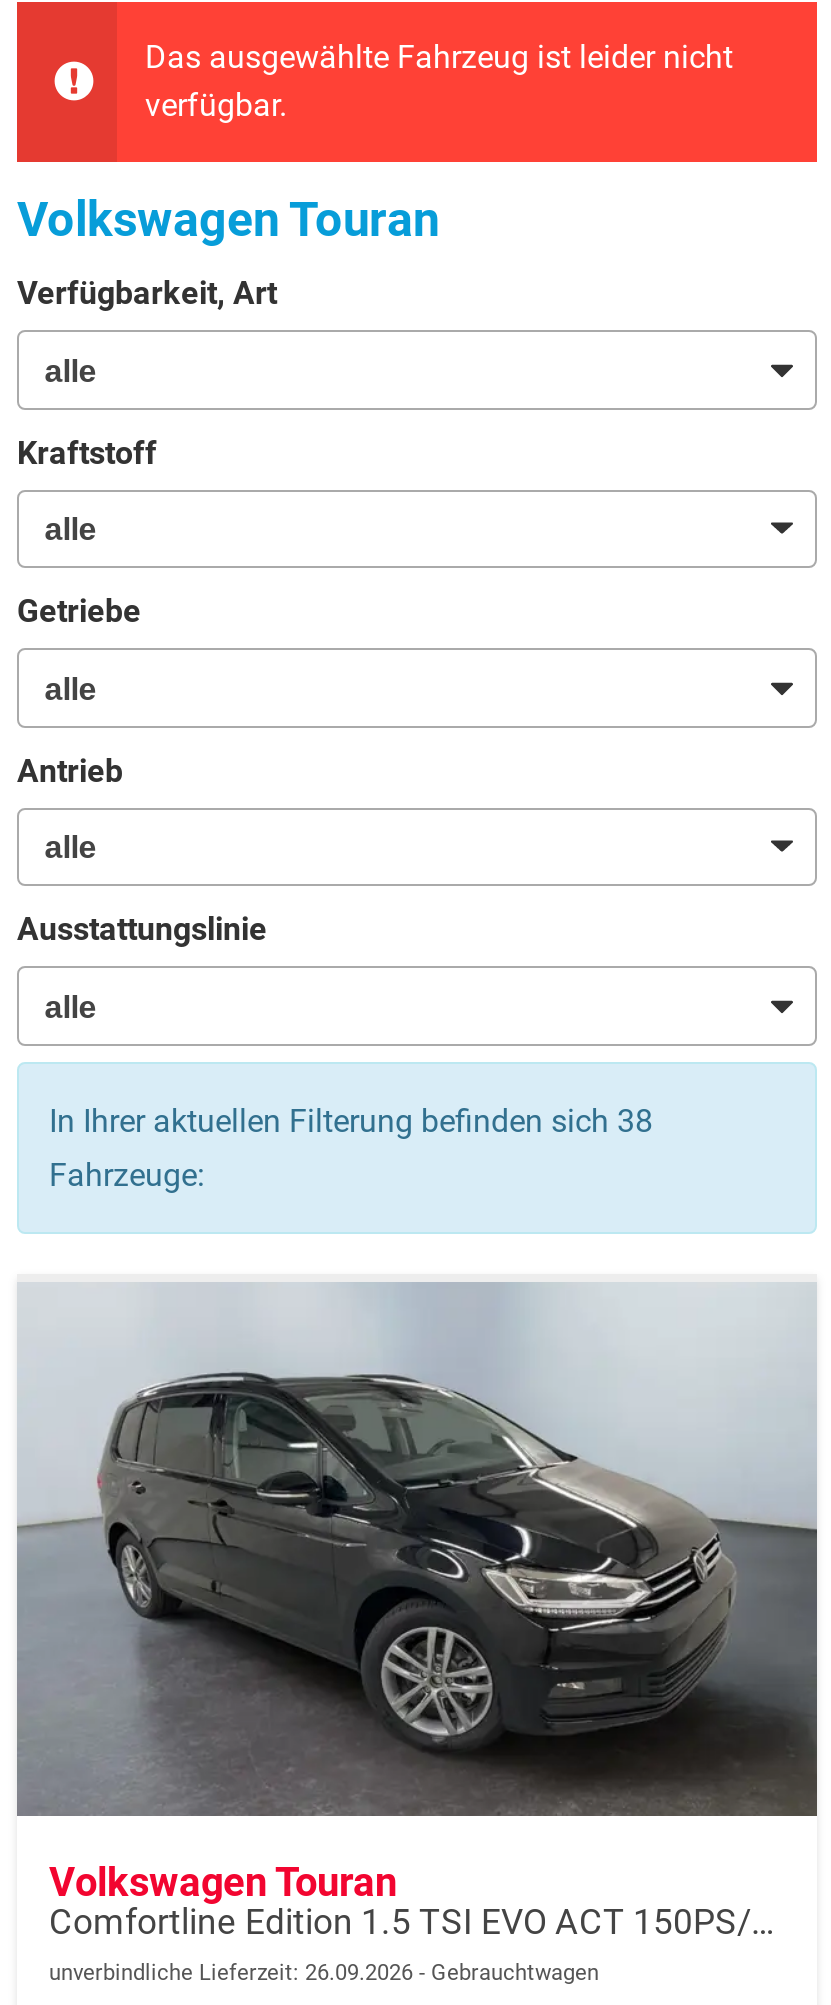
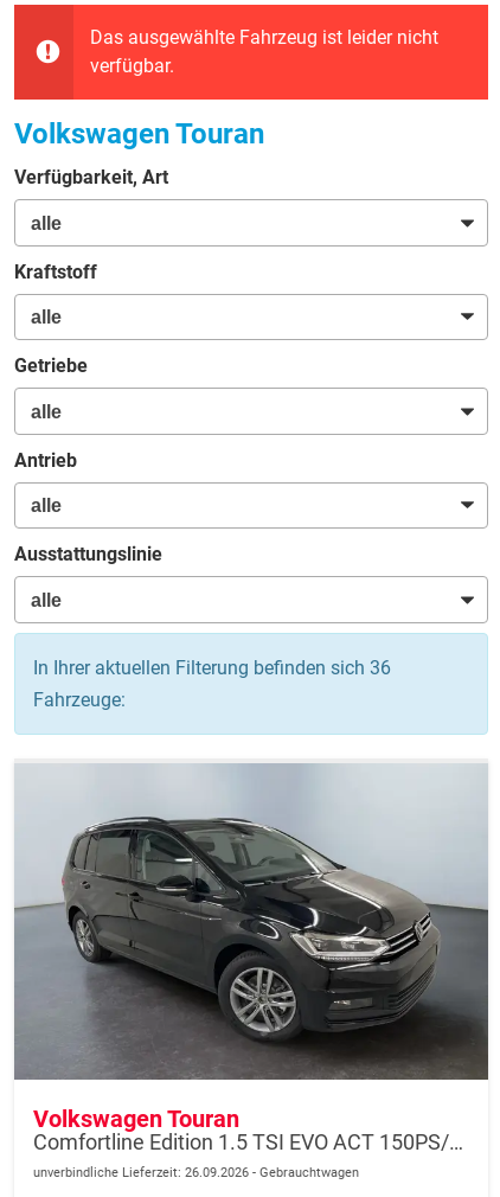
[49,1102,653,1140] In Ihrer aktuellen Filterung befinden sich 38 -> [33,657,391,679] In Ihrer aktuellen Filterung befinden sich 36

